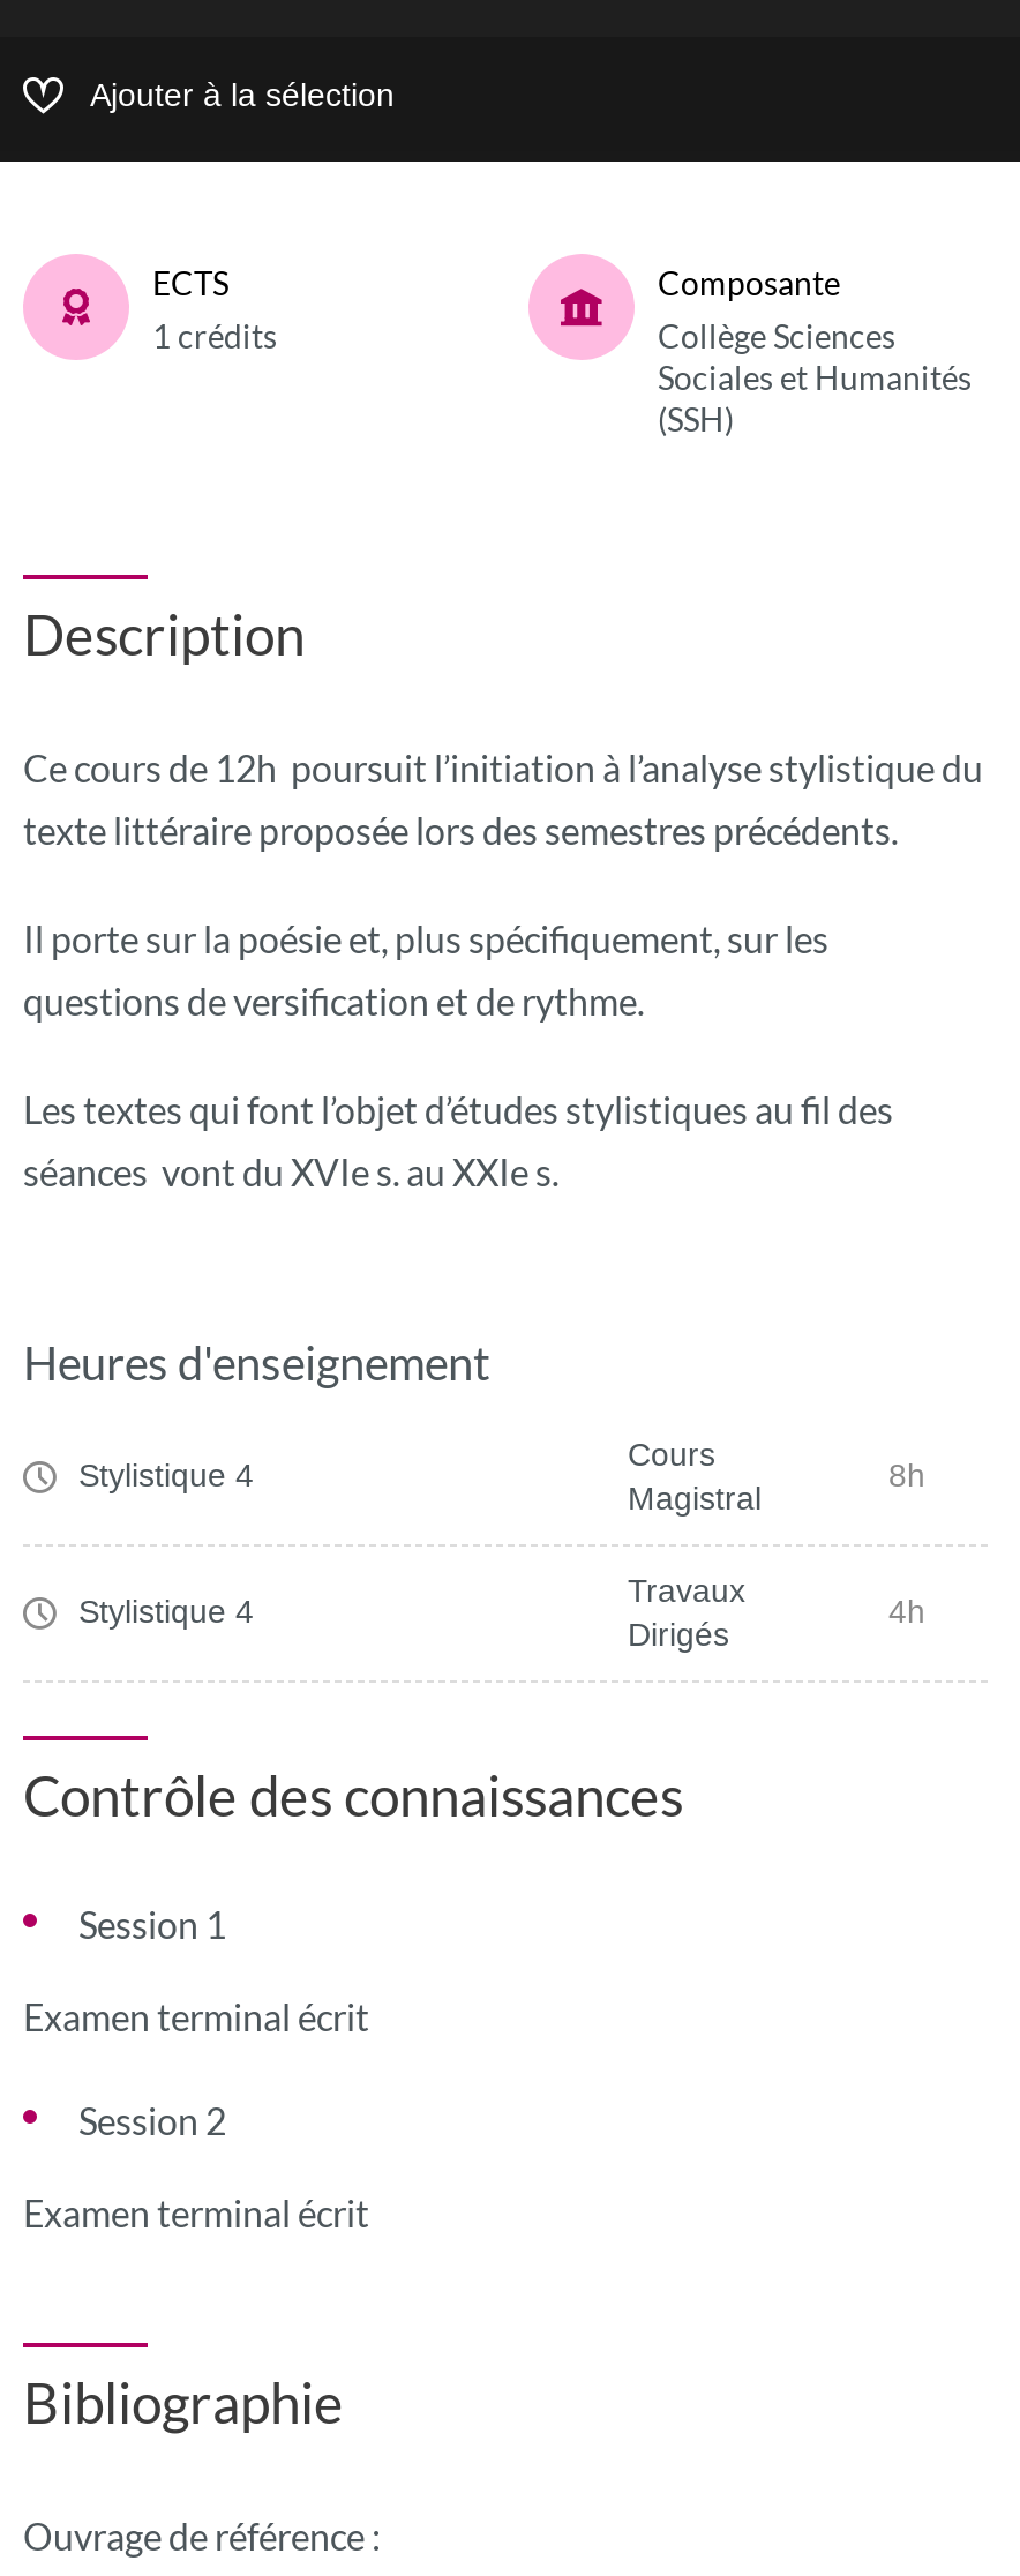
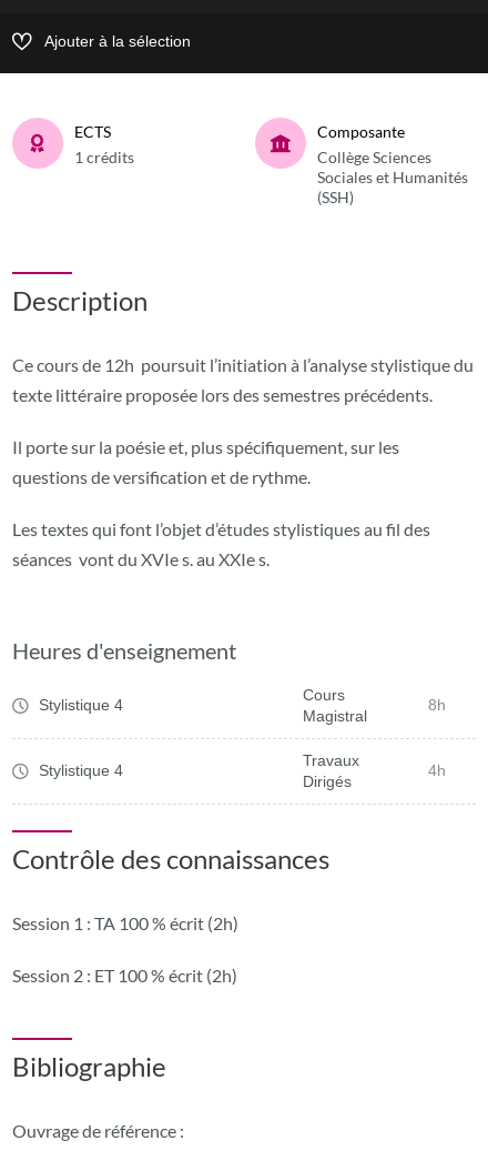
[23,1902,369,2234] Session 1 | Examen terminal écrit | Session 2 | Examen terminal écrit -> [12,912,238,985] Session 1 : TA 100 % écrit (2h) | Session 2 : ET 100 % écrit (2h)

